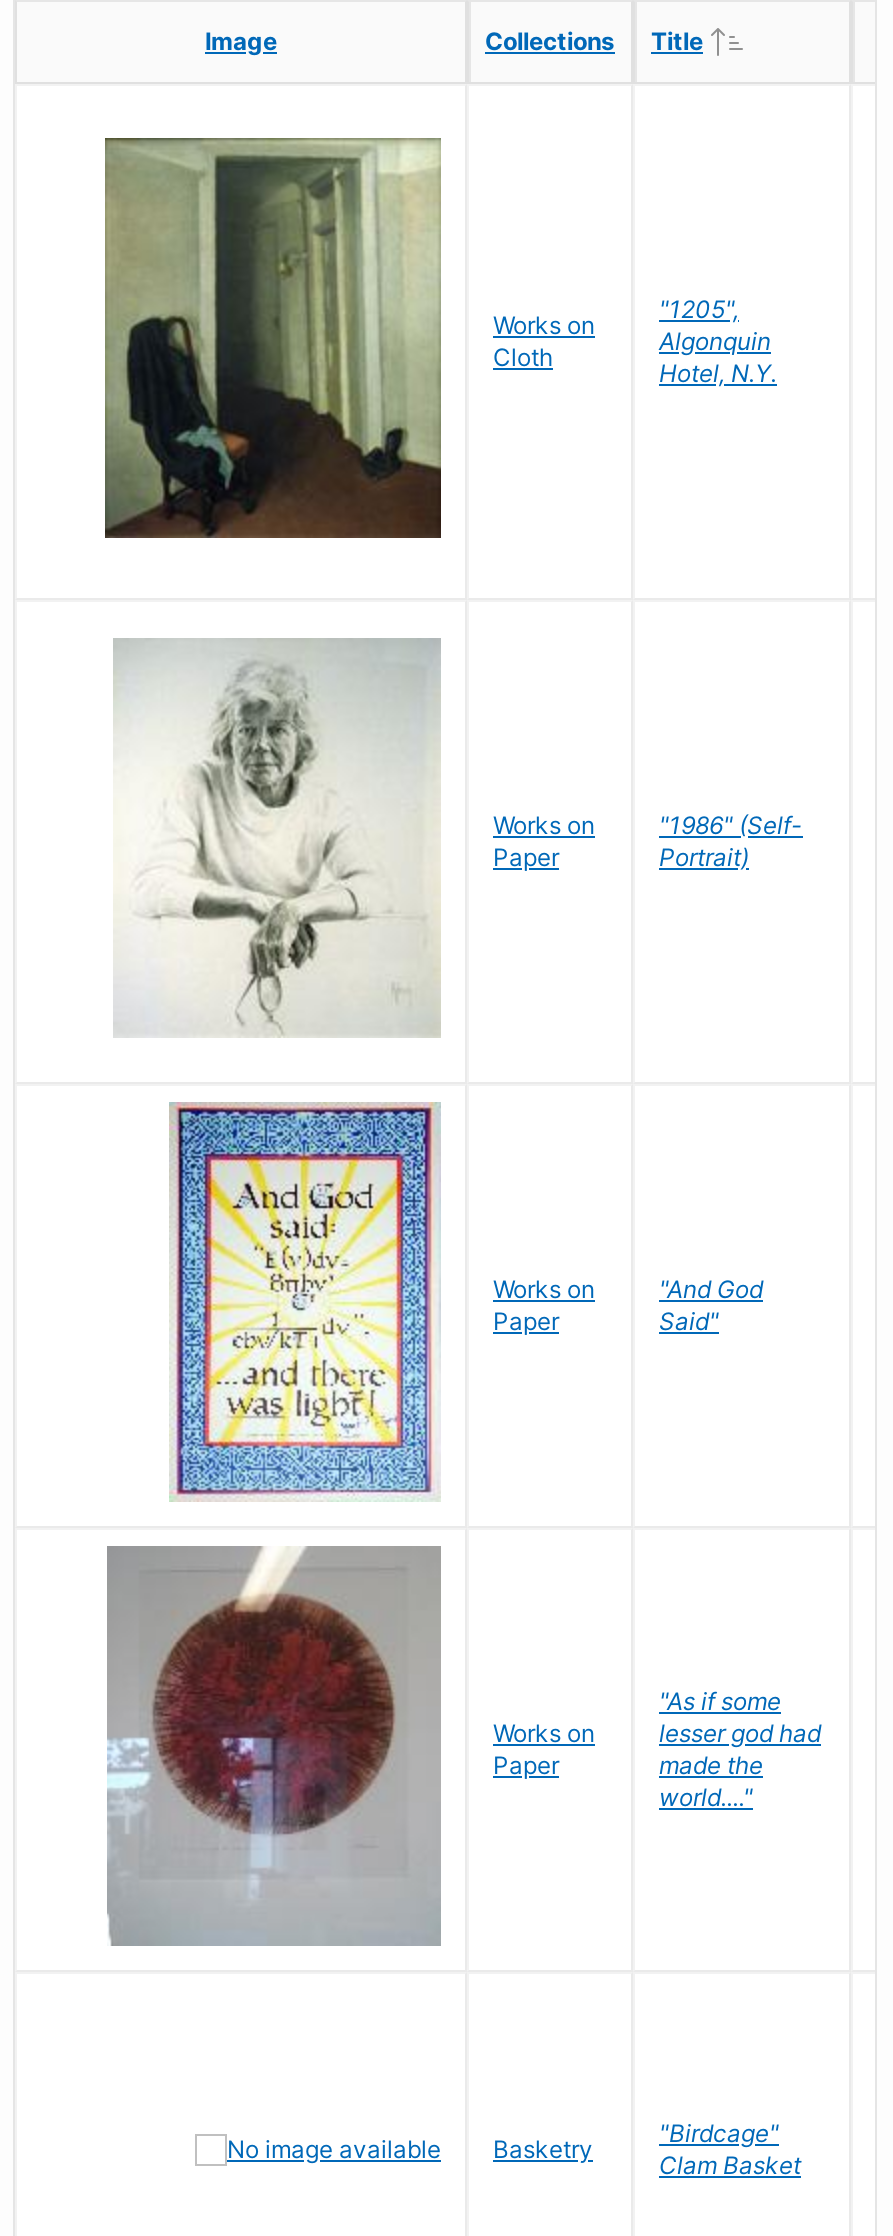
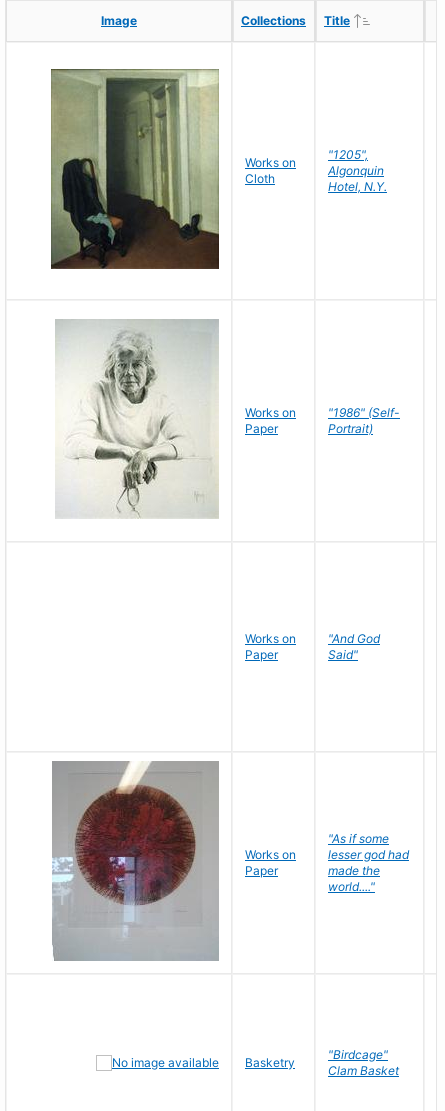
[169,1102,441,1502] [image] -> none

